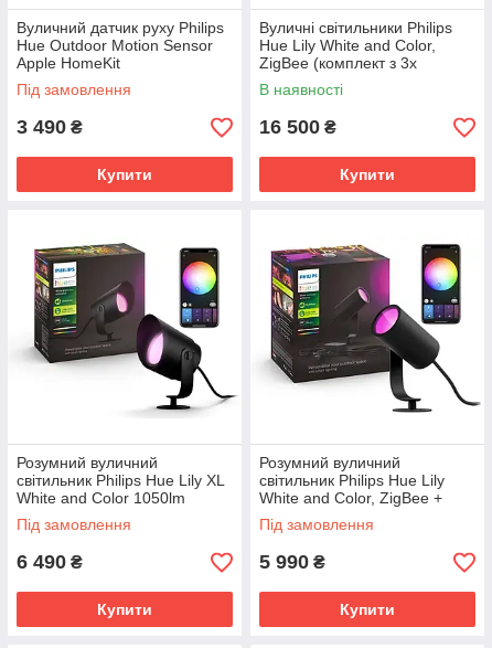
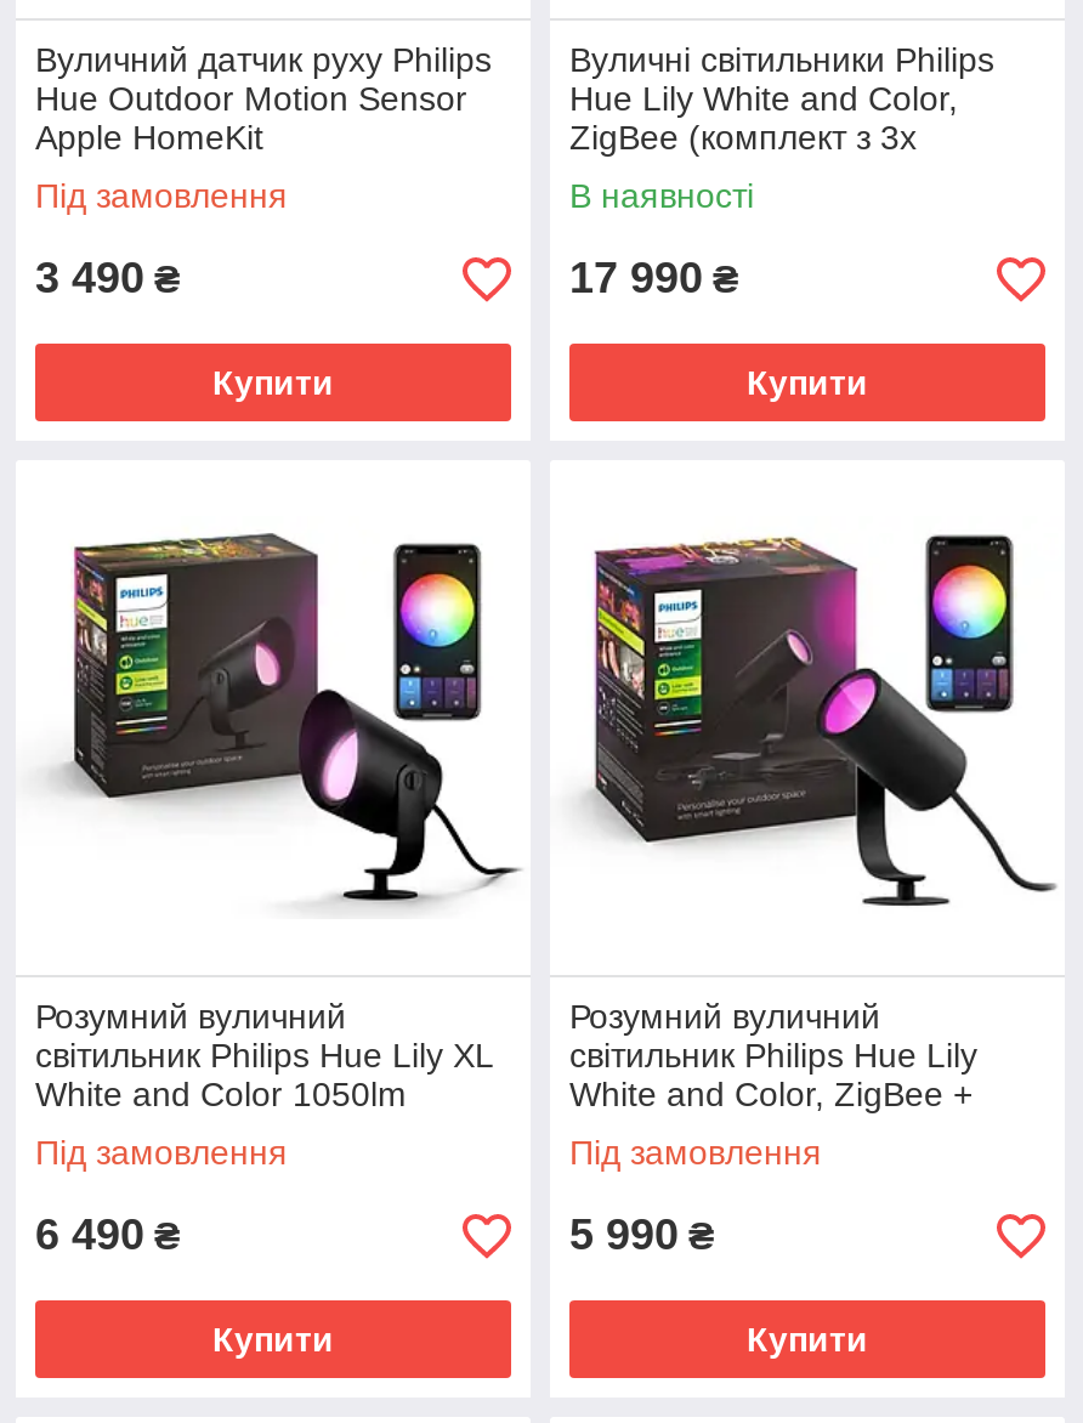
[259,116,336,138] 16 500 ₴ -> [569,254,739,302] 17 990 ₴

